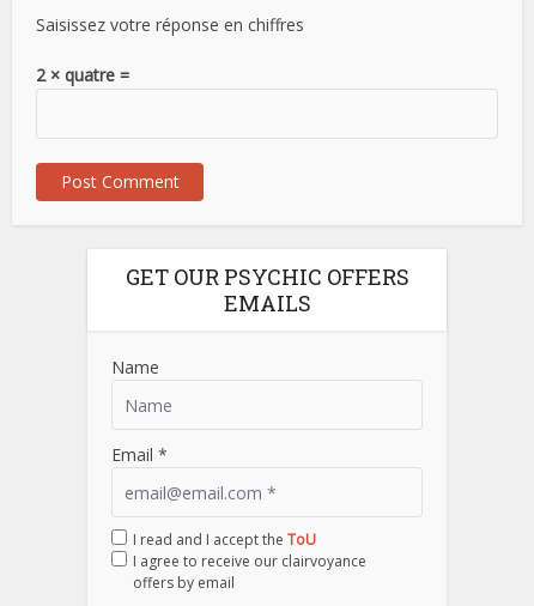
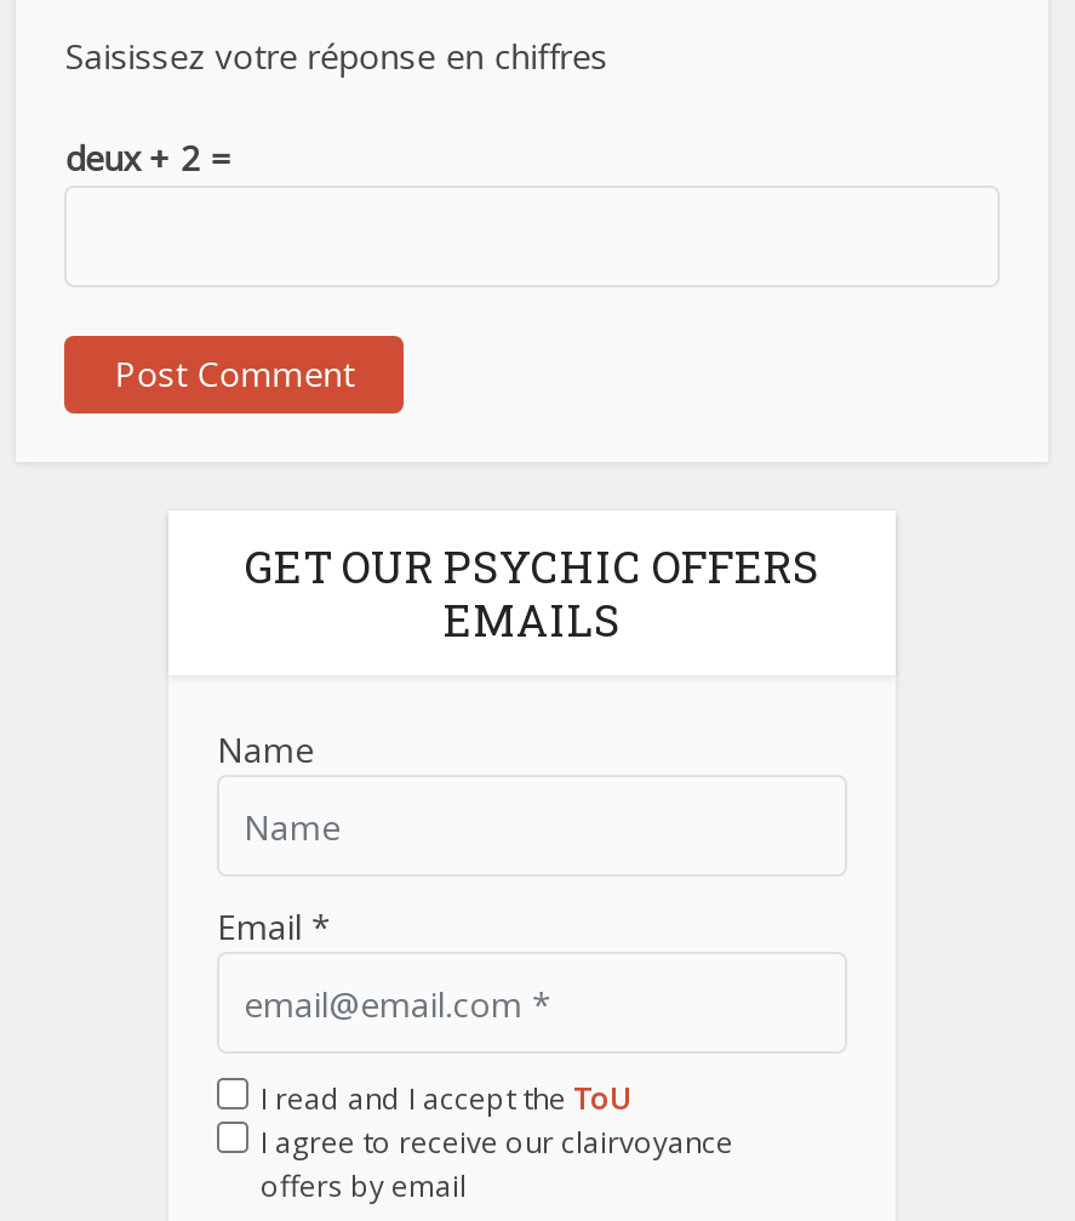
[36,63,130,86] 2 × quatre = -> [65,135,230,181] deux + 2 =

